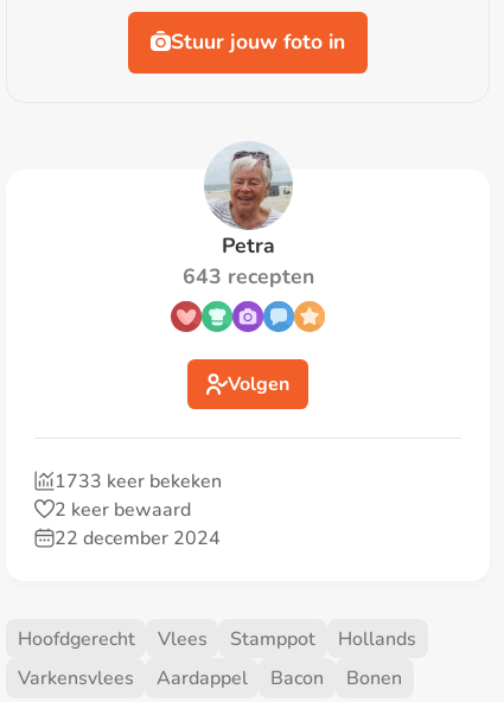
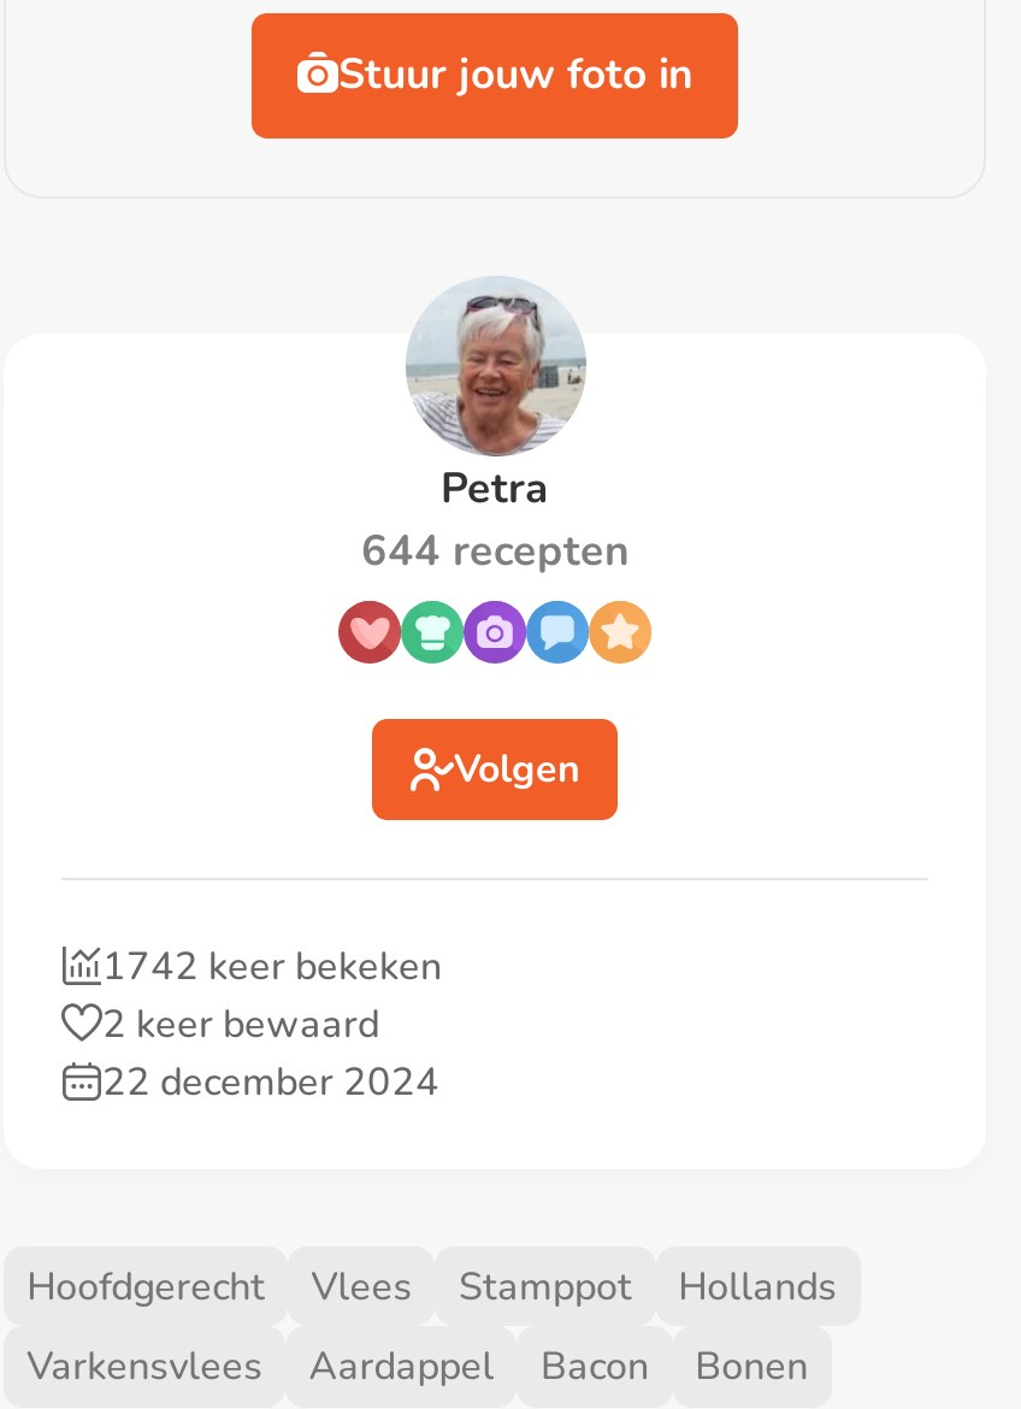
[182,262,314,290] 643 recepten -> [361,521,628,579] 644 recepten
[55,468,222,494] 1733 keer bekeken -> [102,940,442,993] 1742 keer bekeken

